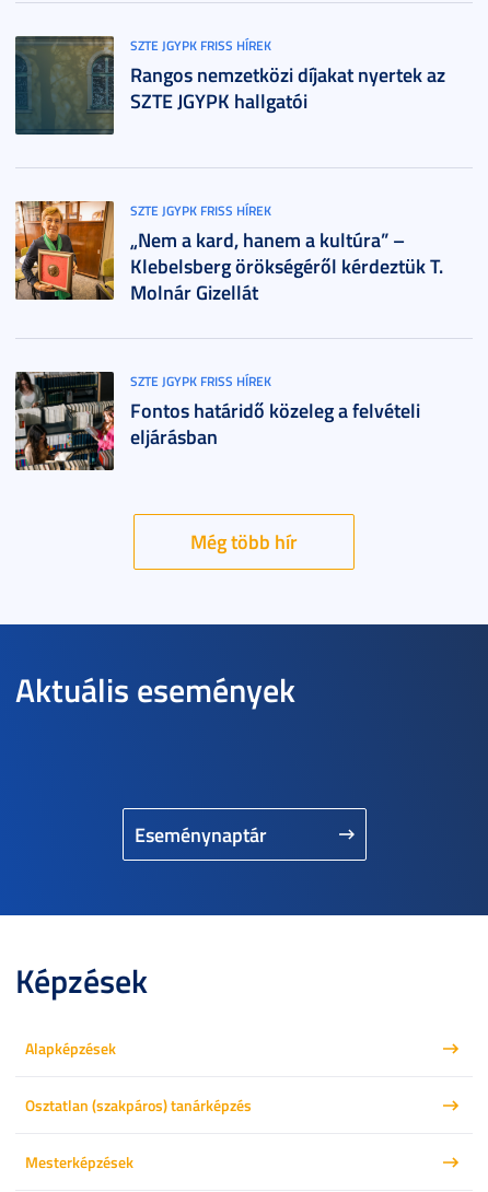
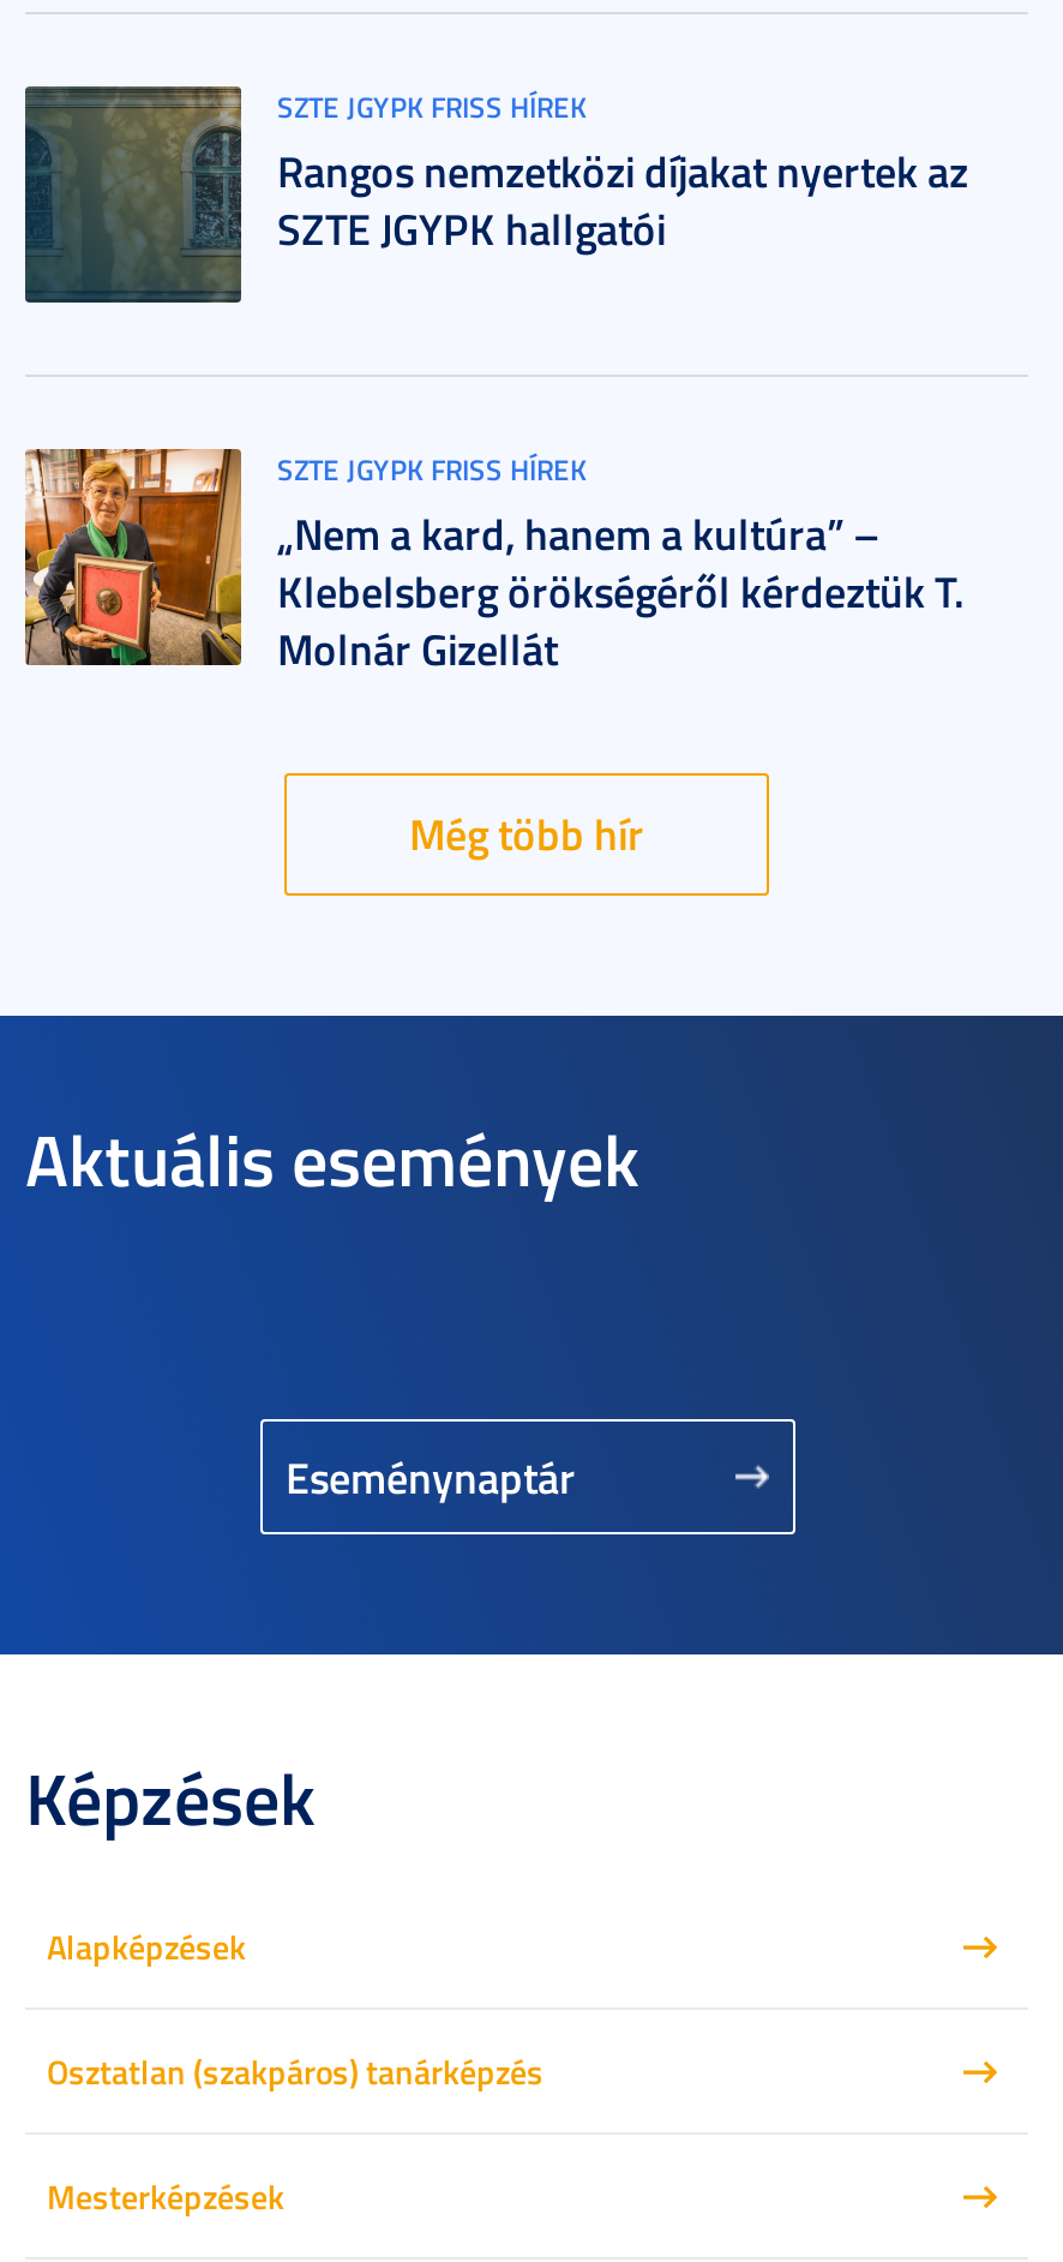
[14,371,420,471] [image] | SZTE JGYPK FRISS HÍREK | Fontos határidő közeleg a felvételi | eljárásban -> none

